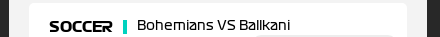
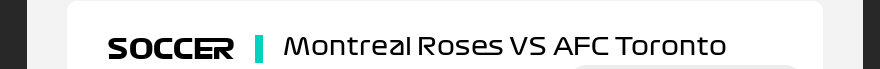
[137,20,290,32] Bohemians VS Ballkani -> [283,35,727,59] Montreal Roses VS AFC Toronto

